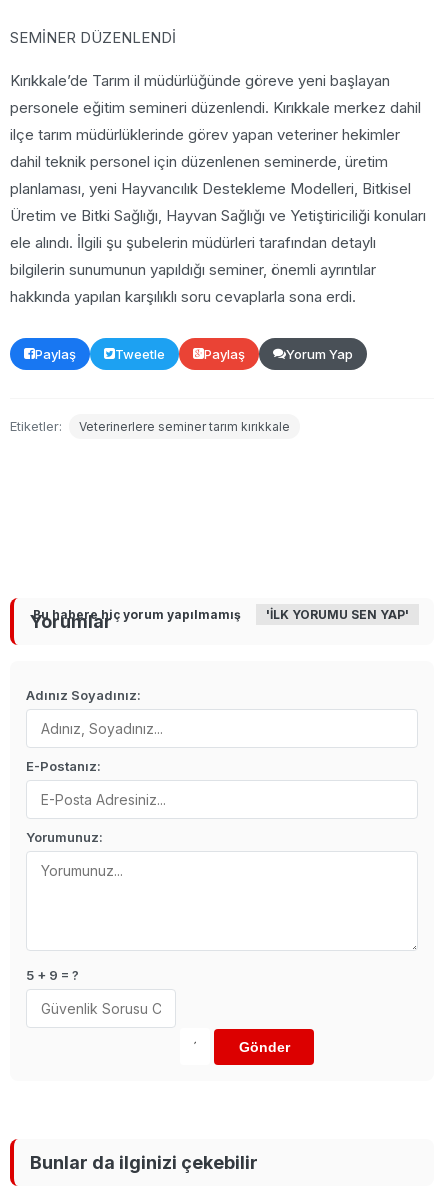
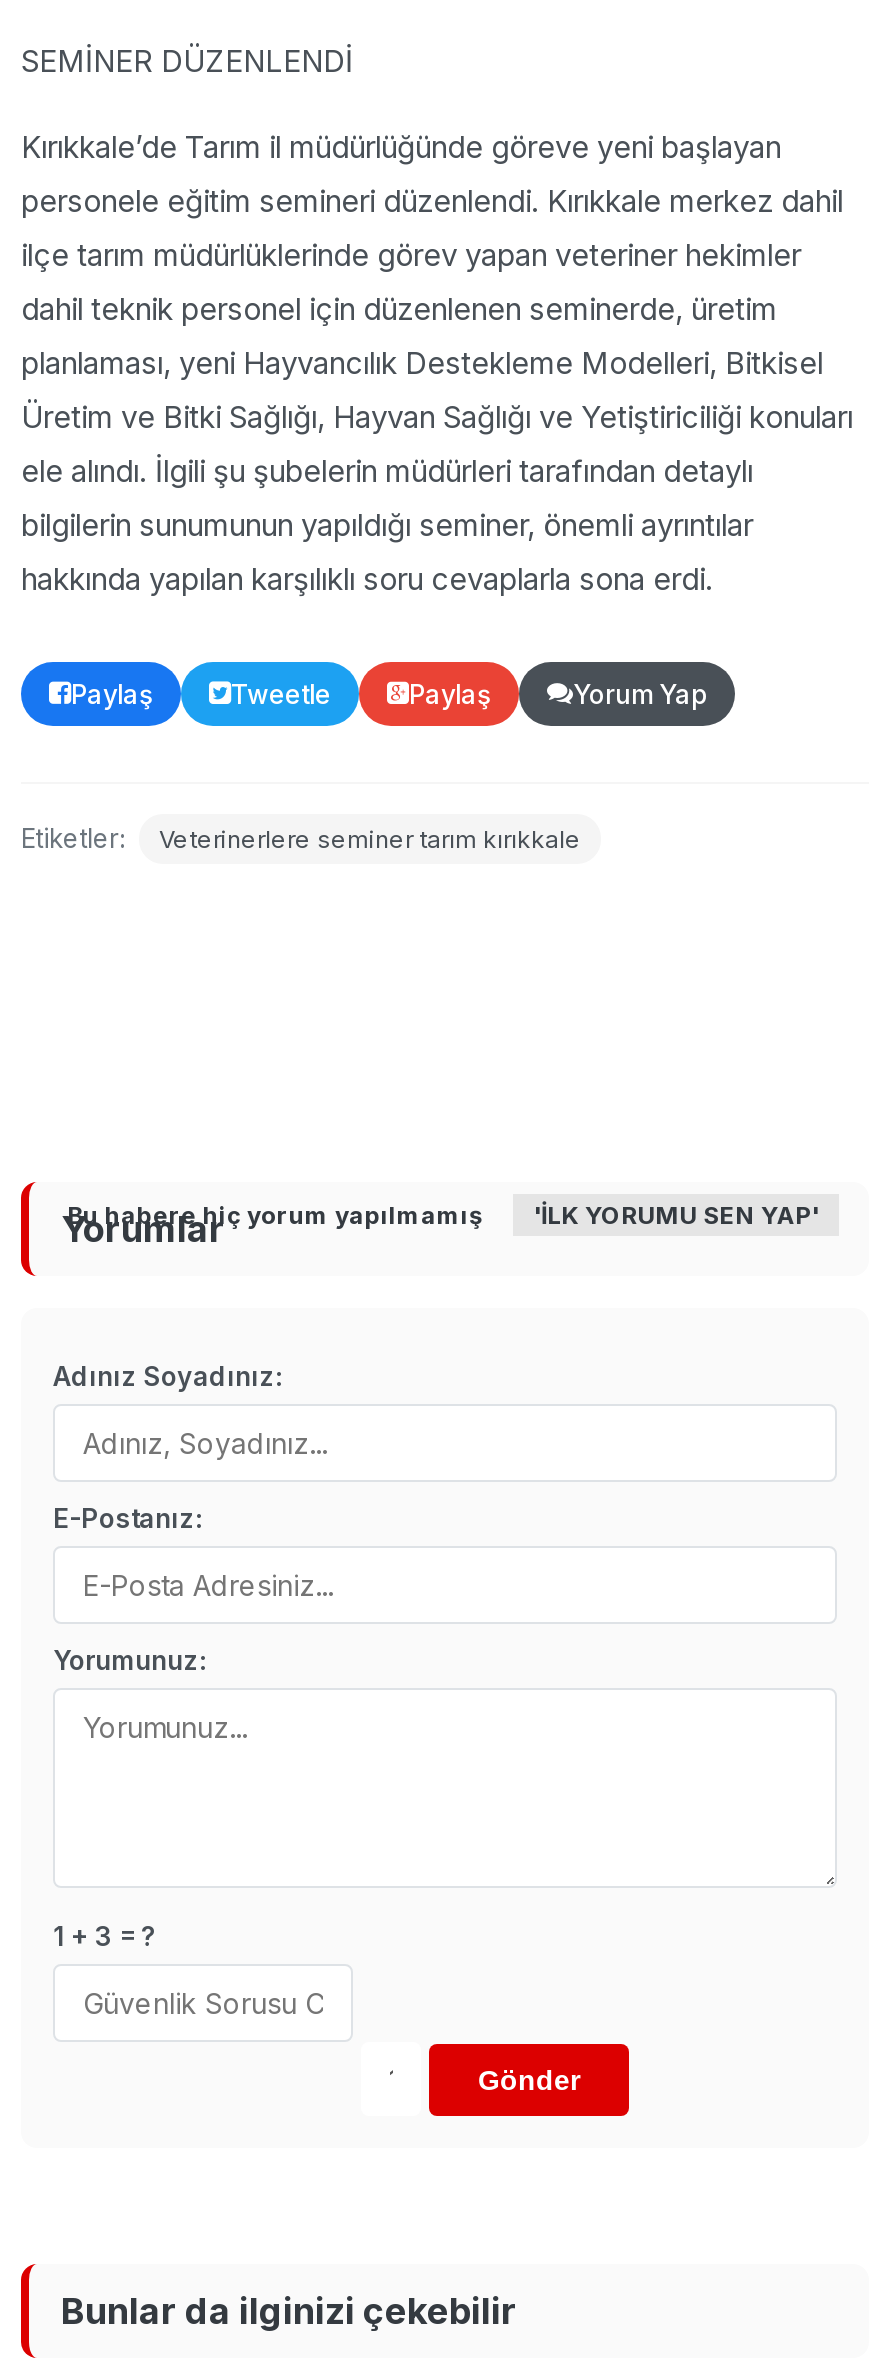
[26,967,79,983] 5 + 9 = ? -> [53,1919,155,1951] 1 + 3 = ?

